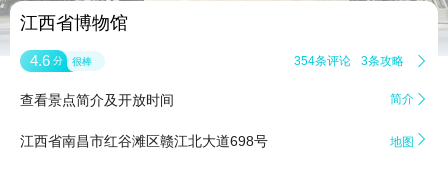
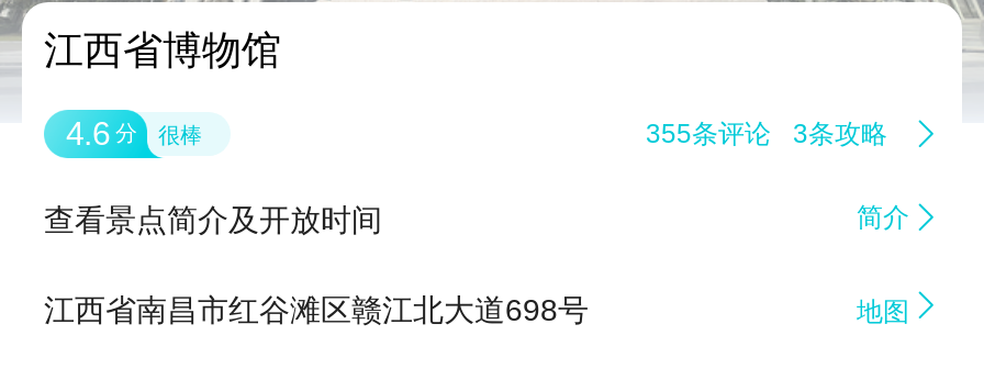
[294,54,351,68] 354条评论 -> [646,118,771,149] 355条评论

